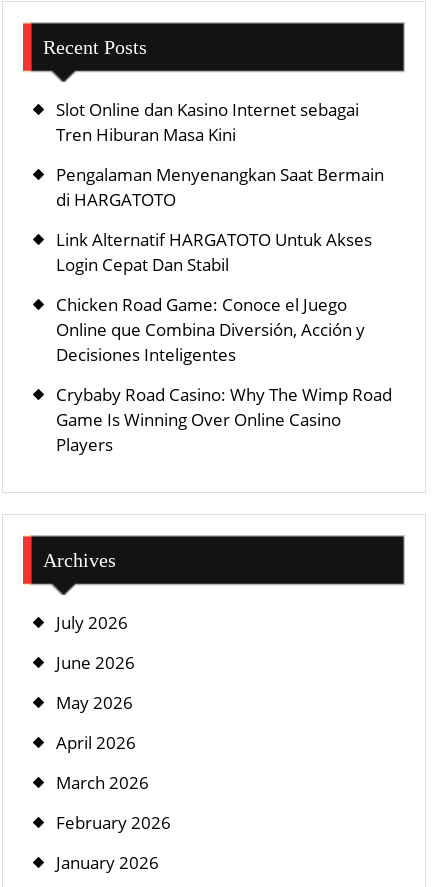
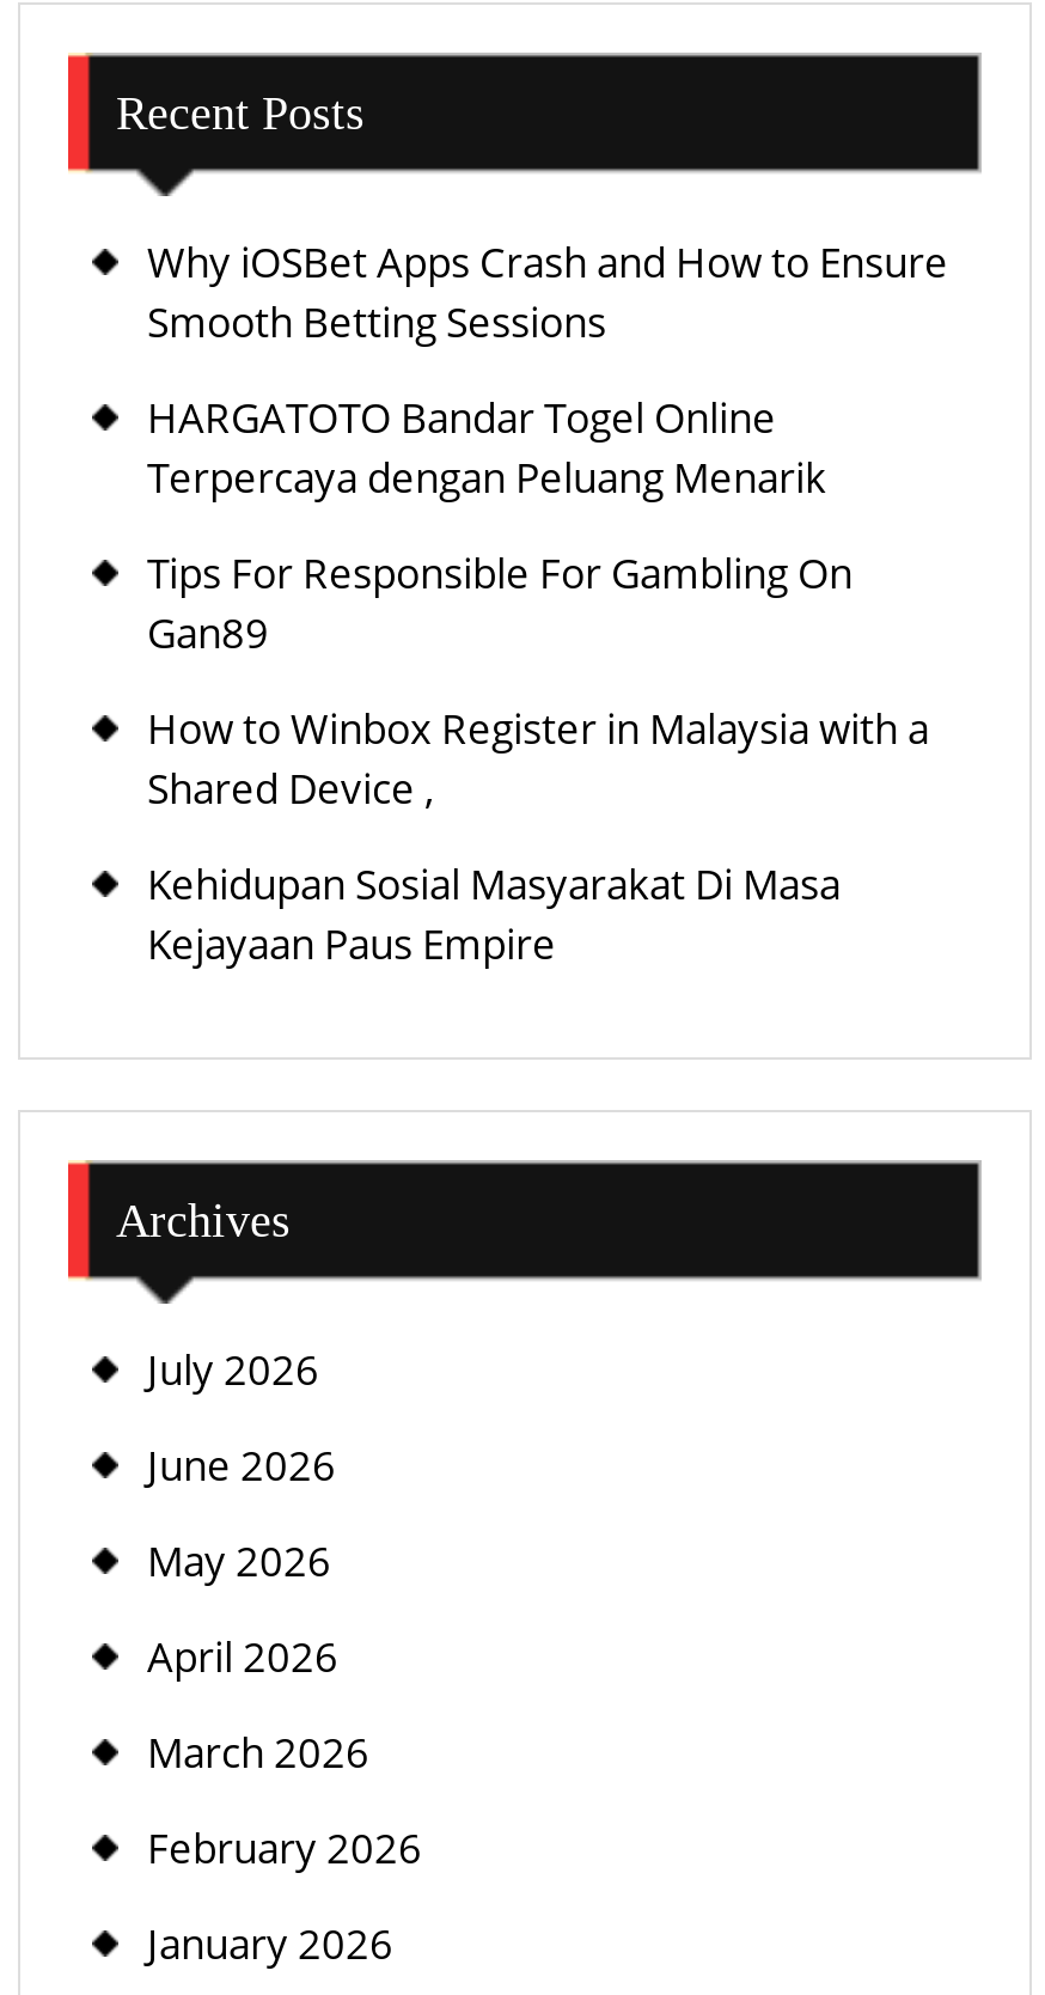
[56,98,359,146] Slot Online dan Kasino Internet sebagai | Tren Hiburan Masa Kini -> [147,233,948,348] Why iOSBet Apps Crash and How to Ensure | Smooth Betting Sessions
[56,163,384,211] Pengalaman Menyenangkan Saat Bermain | di HARGATOTO -> [147,389,826,504] HARGATOTO Bandar Togel Online | Terpercaya dengan Peluang Menarik
[56,228,372,276] Link Alternatif HARGATOTO Untuk Akses | Login Cepat Dan Stabil -> [147,544,852,659] Tips For Responsible For Gambling On | Gan89
[56,293,365,366] Chicken Road Game: Conoce el Juego | Online que Combina Diversión, Acción y | Decisiones Inteligentes -> [147,700,929,815] How to Winbox Register in Malaysia with a | Shared Device ,
[56,383,392,456] Crybaby Road Casino: Why The Wimp Road | Game Is Winning Over Online Casino | Players -> [147,855,841,970] Kehidupan Sosial Masyarakat Di Masa | Kejayaan Paus Empire

